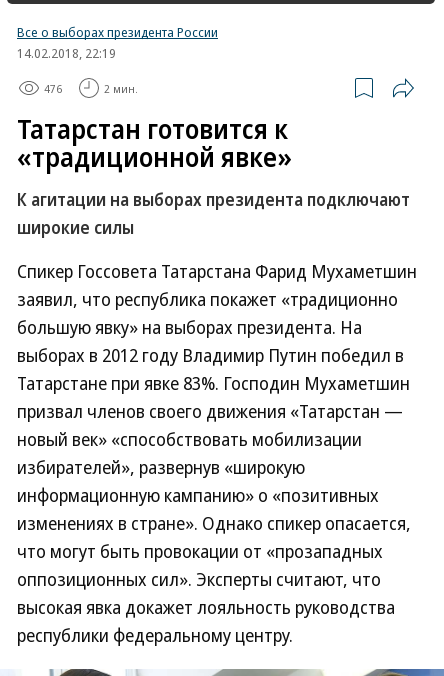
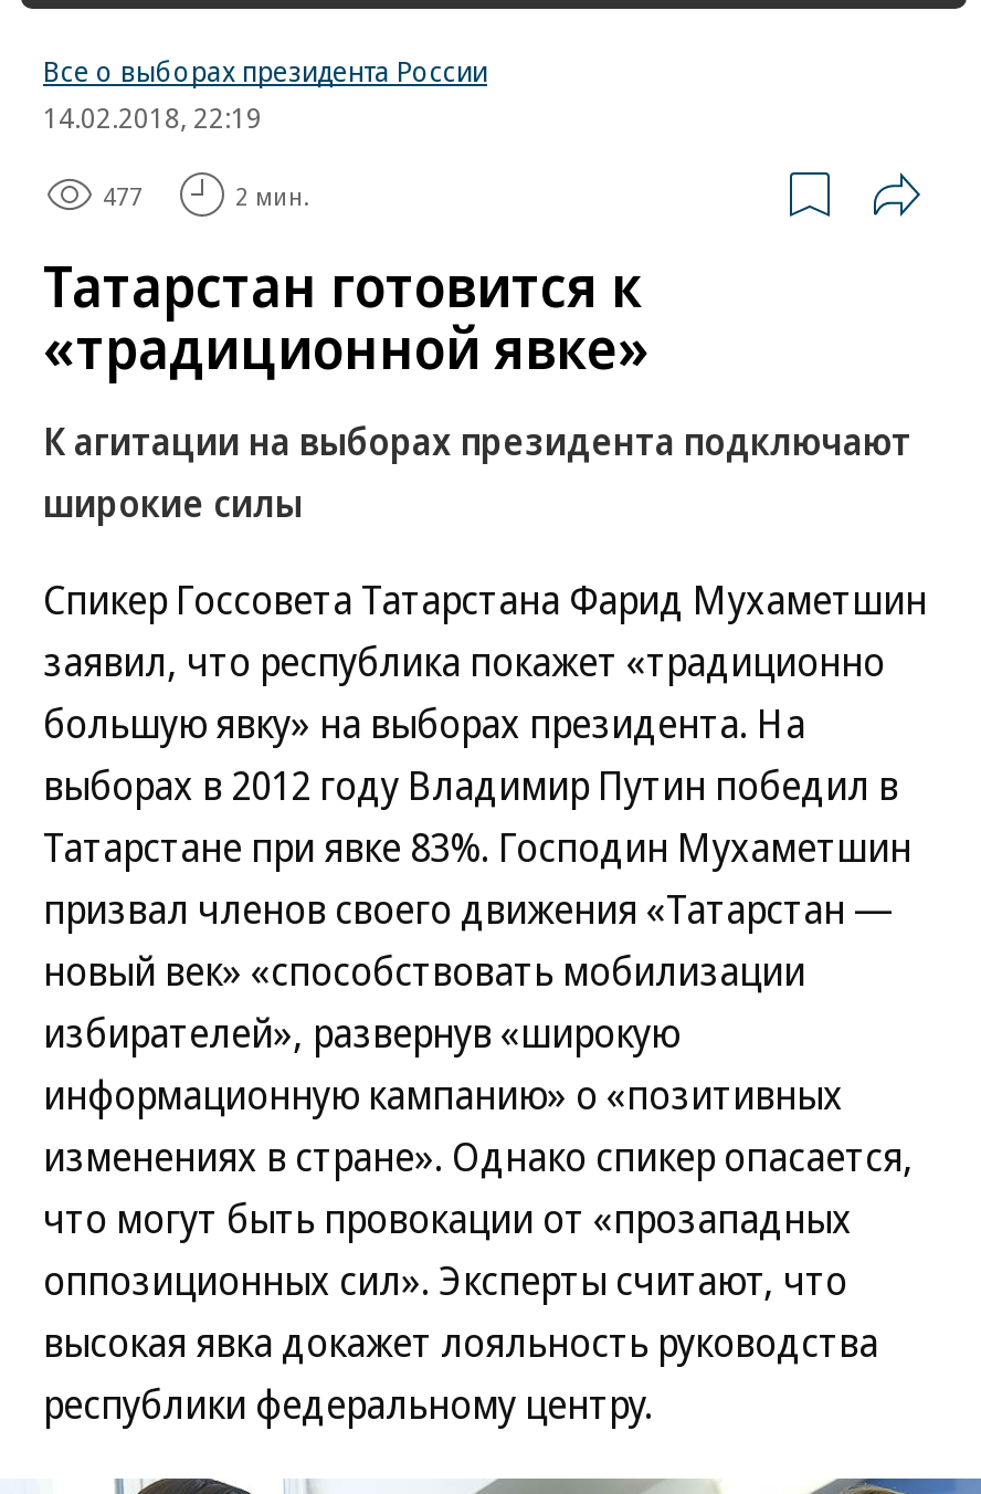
[44,80,62,95] 476 -> [103,178,143,211] 477

